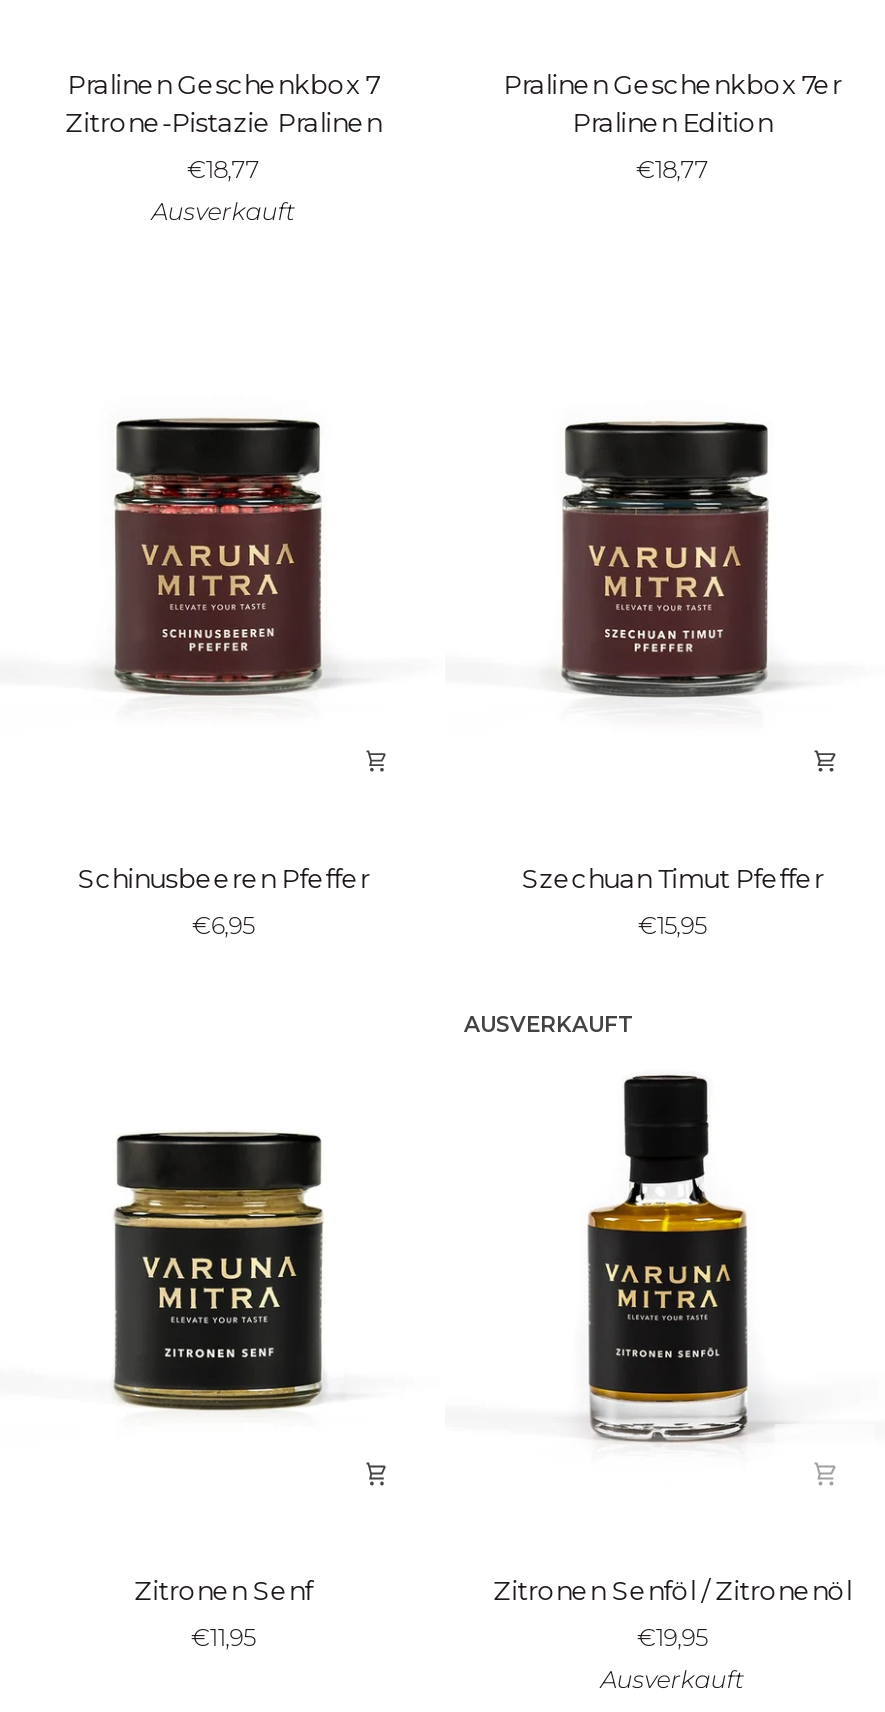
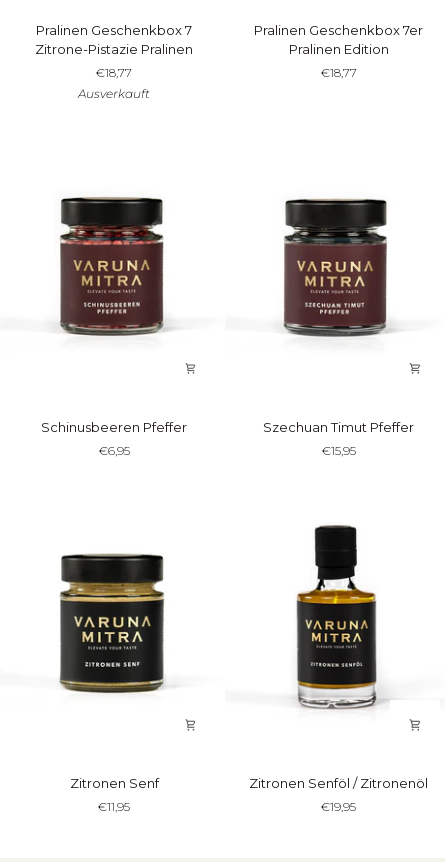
[464,1012,634,1038] AUSVERKAUFT -> none
[601,1664,745,1694] Ausverkauft -> none

